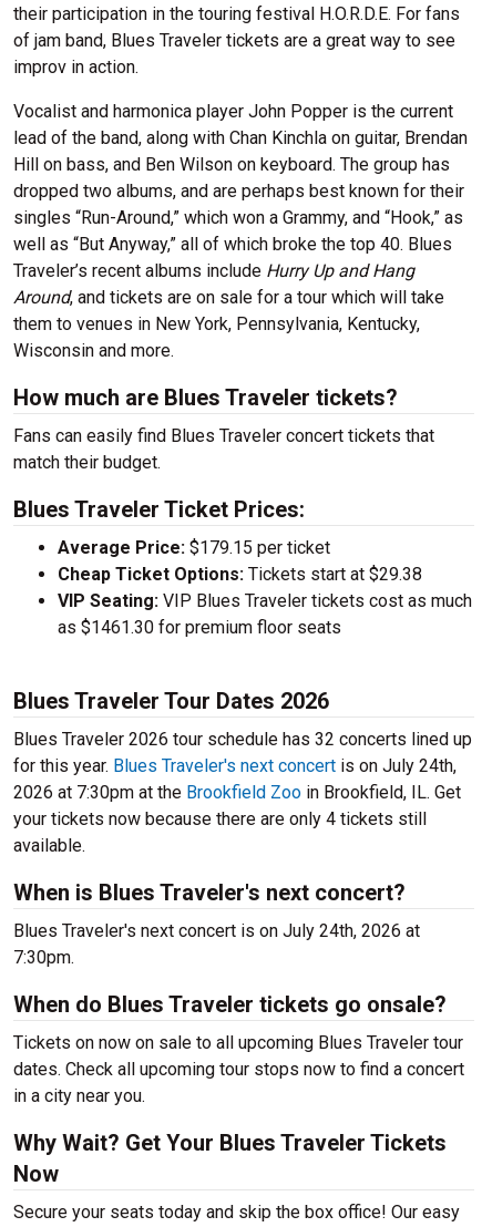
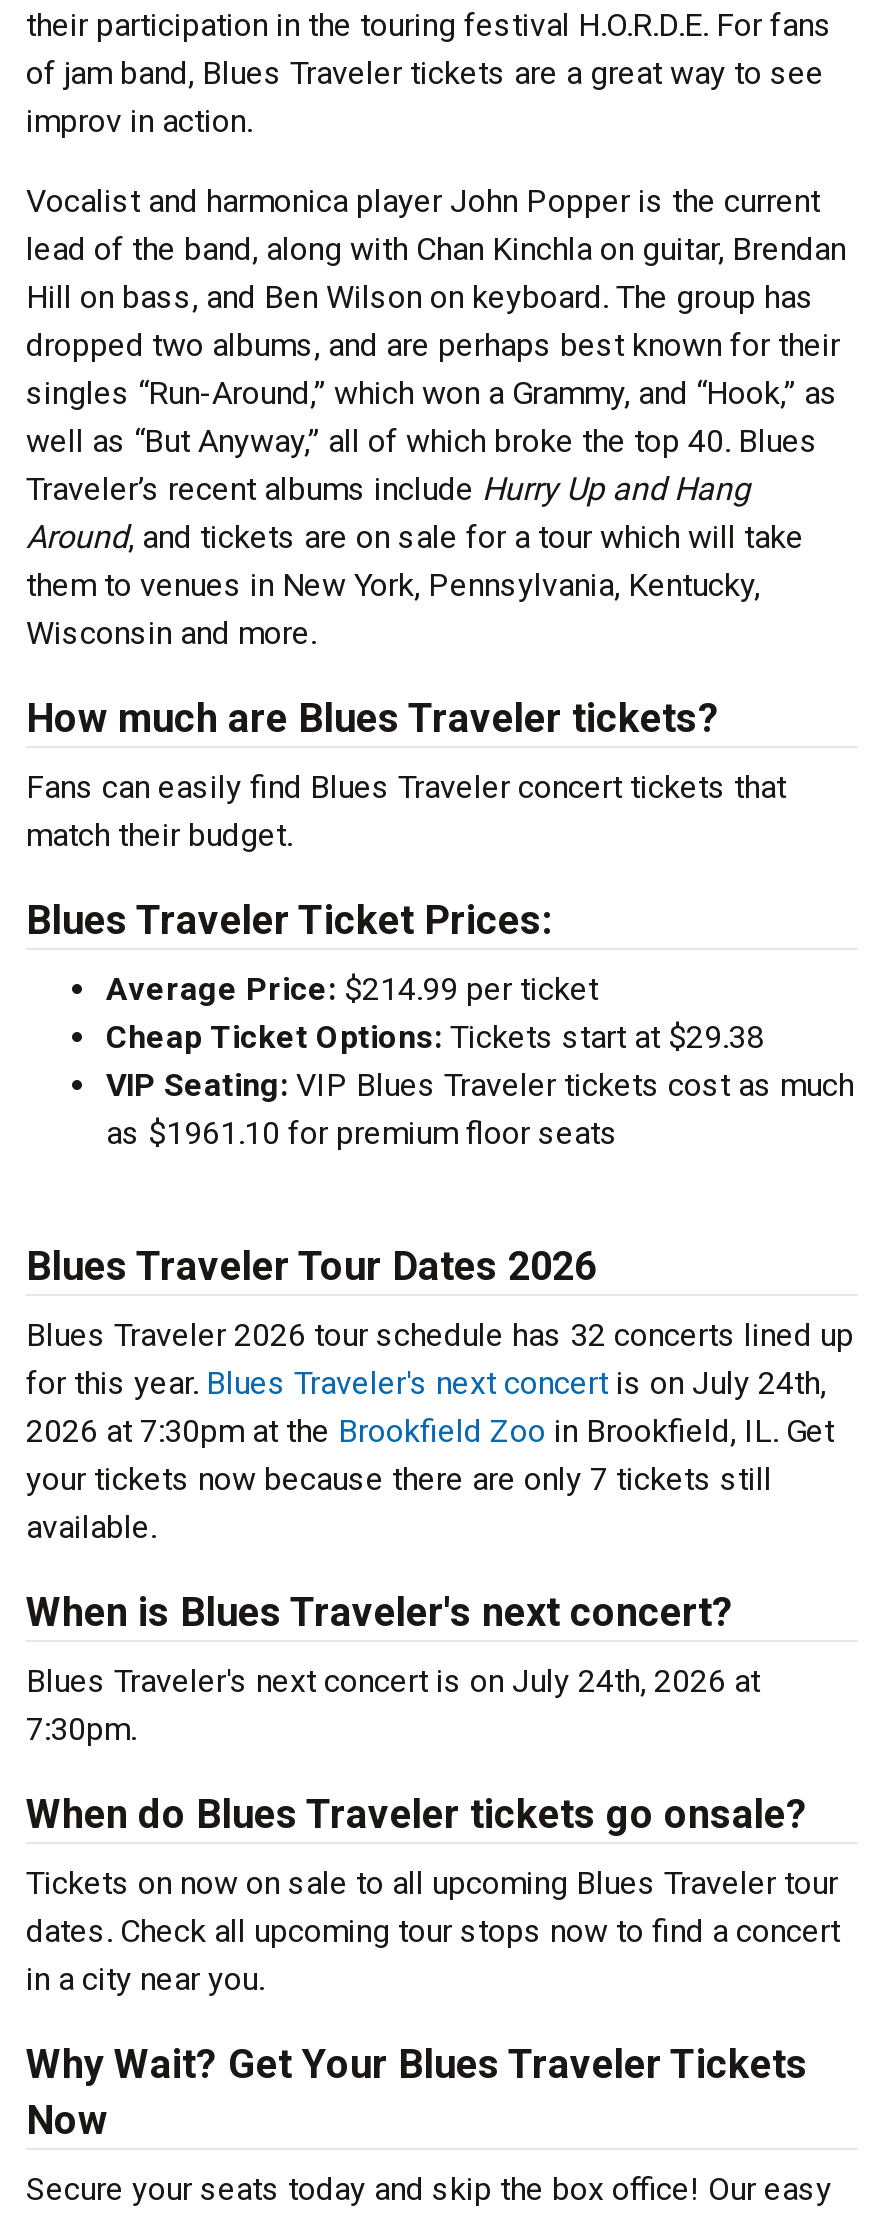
[58,537,330,558] Average Price: $179.15 per ticket -> [106,970,598,1008] Average Price: $214.99 per ticket
[58,617,341,638] as $1461.30 for premium floor seats -> [106,1114,618,1152] as $1961.10 for premium floor seats
[13,808,427,829] your tickets now because there are only 4 tickets still -> [26,1460,772,1498] your tickets now because there are only 7 tickets still

